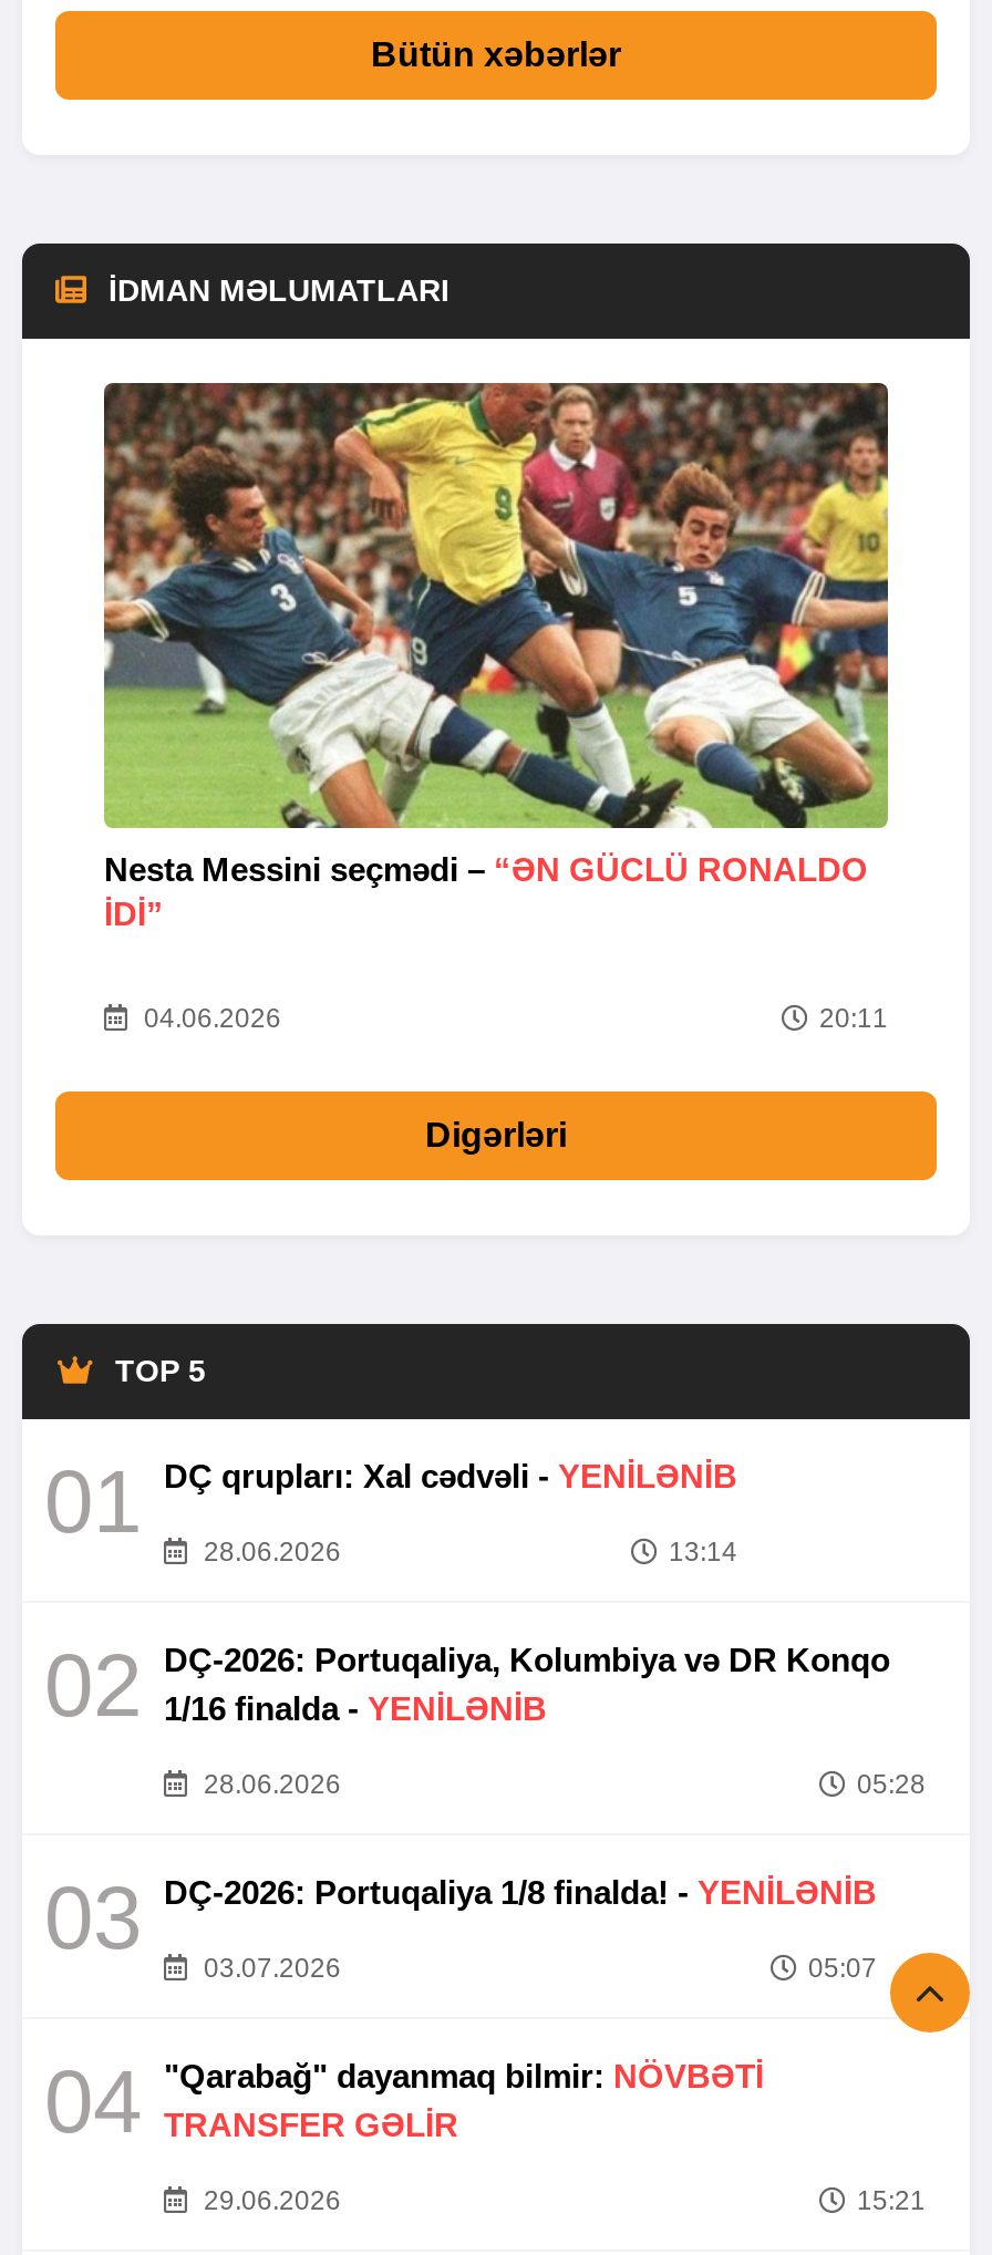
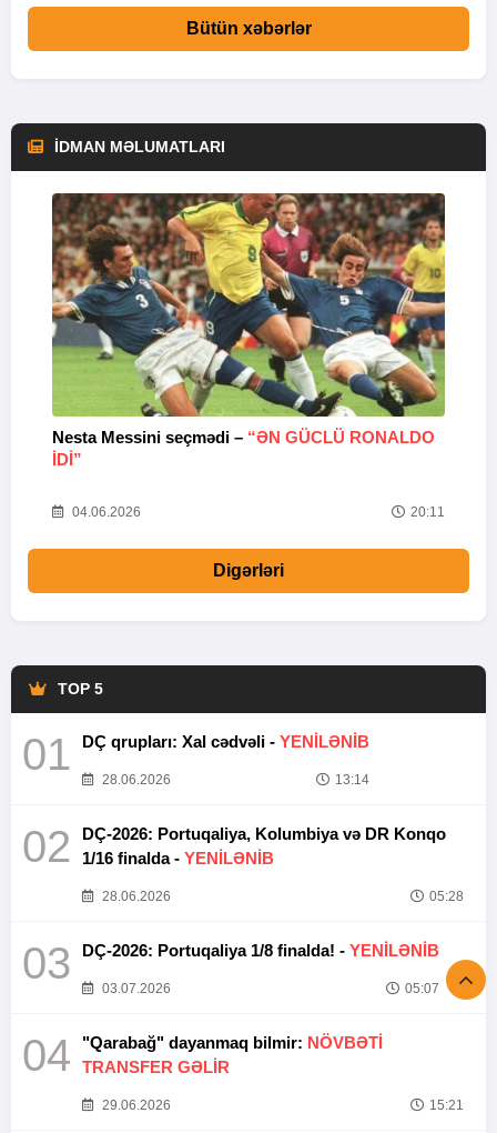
[888,1911,972,2035] [image] -> [445,959,487,1021] [image]

